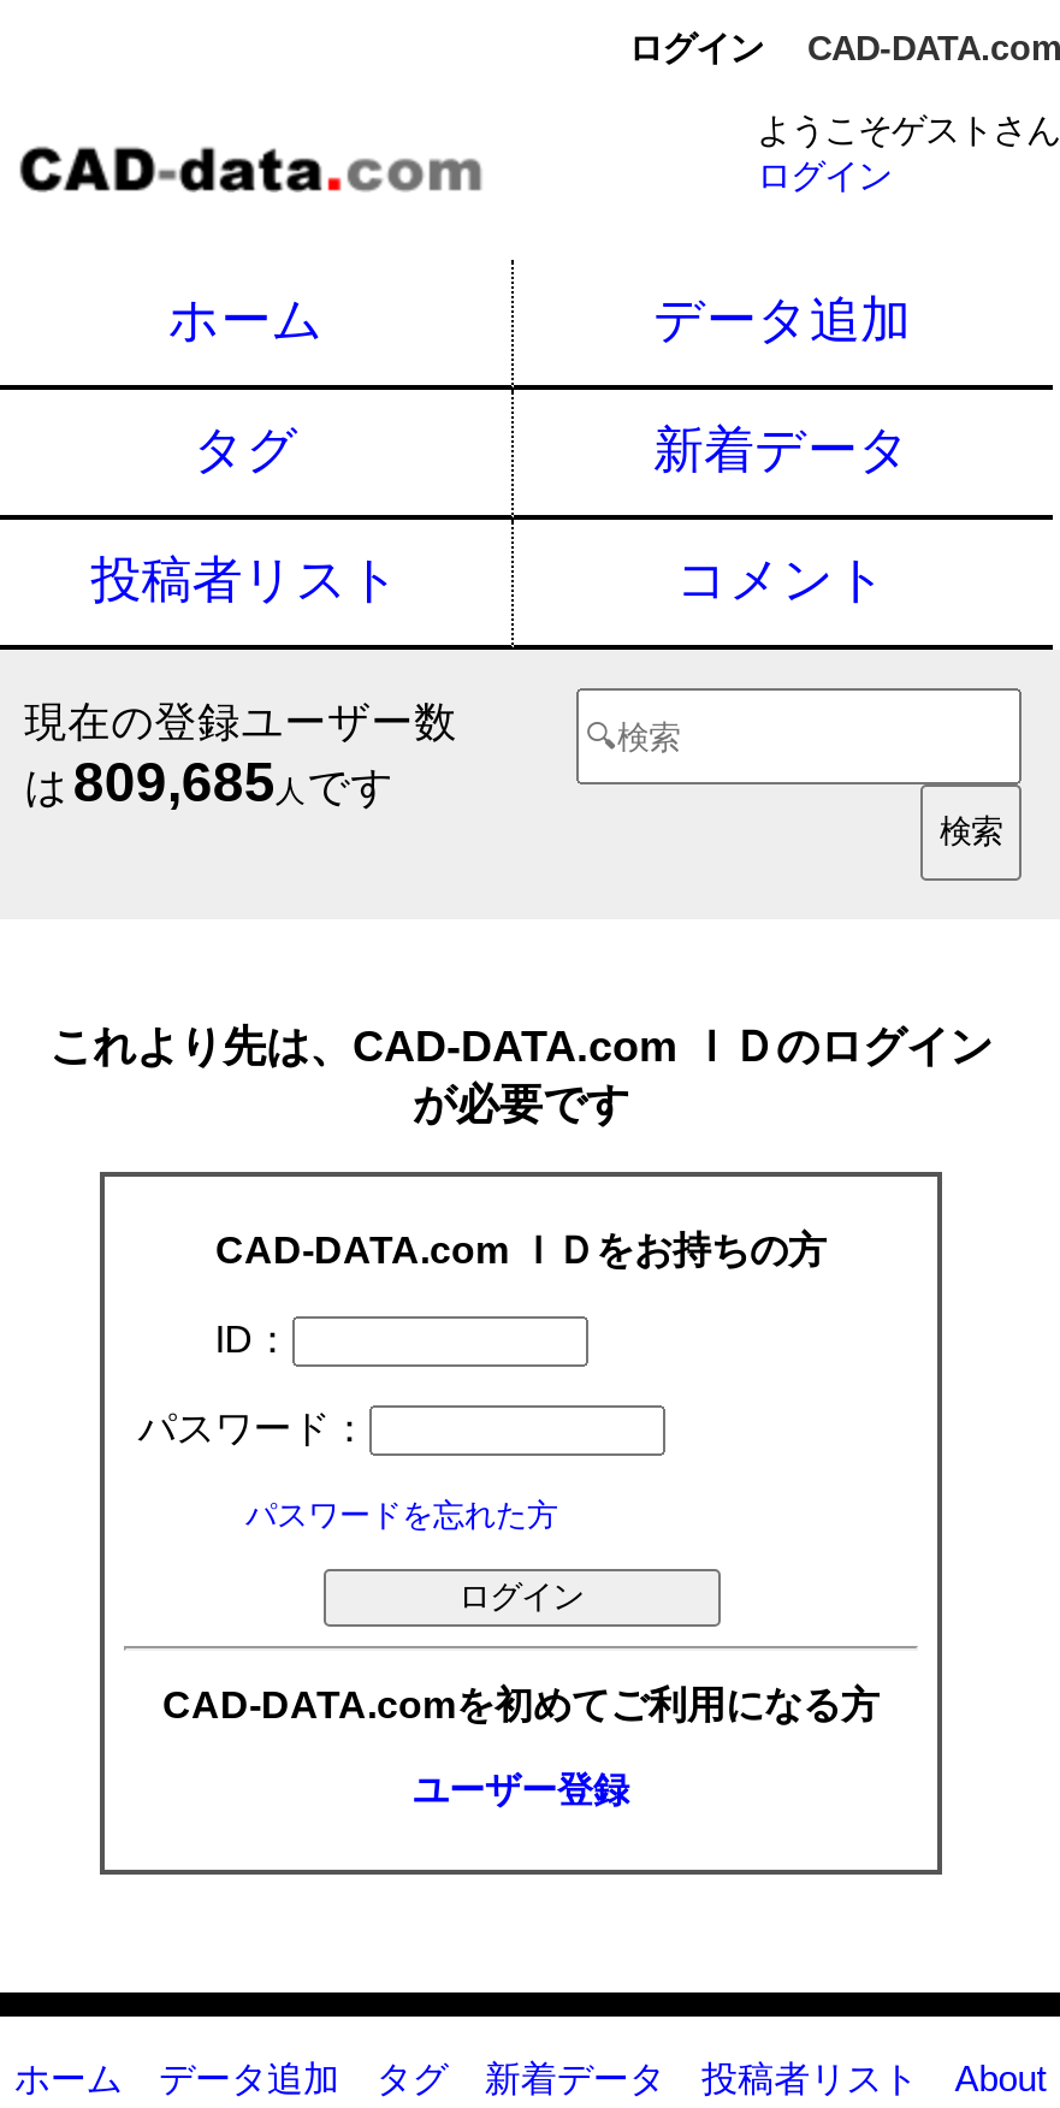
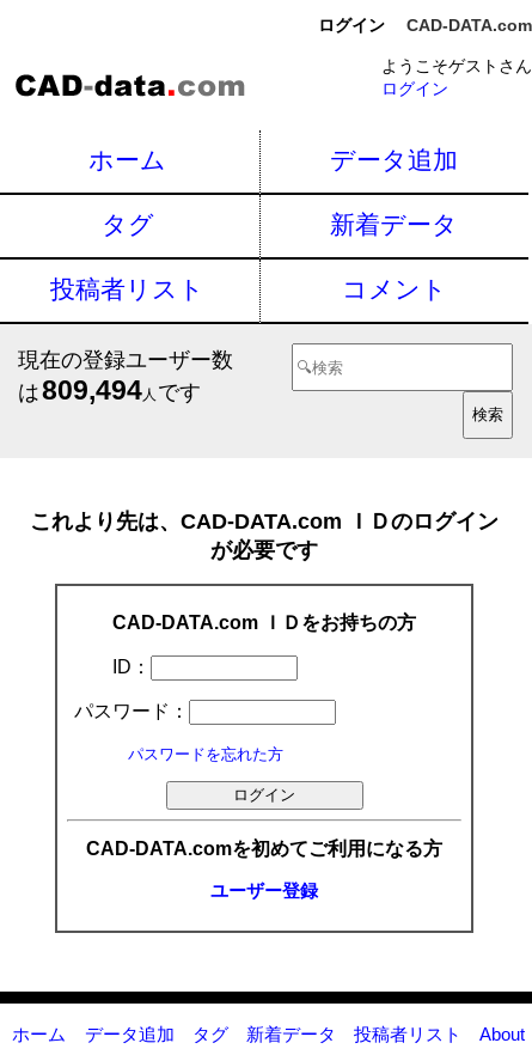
[24,751,394,813] は 809,685人 です -> [17,374,201,405] は 809,494人 です

